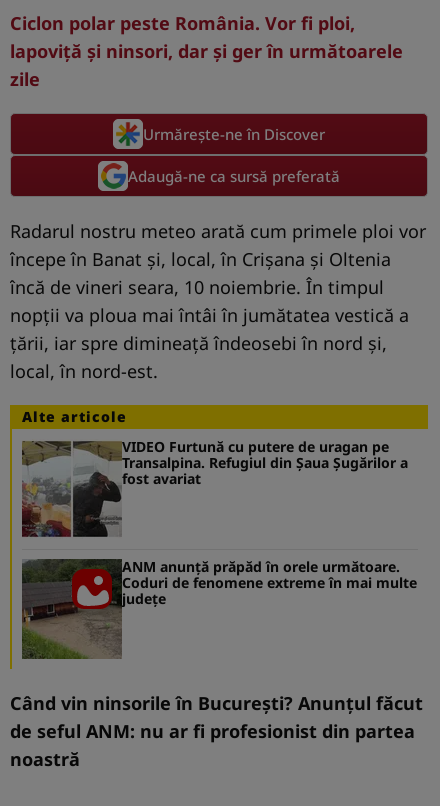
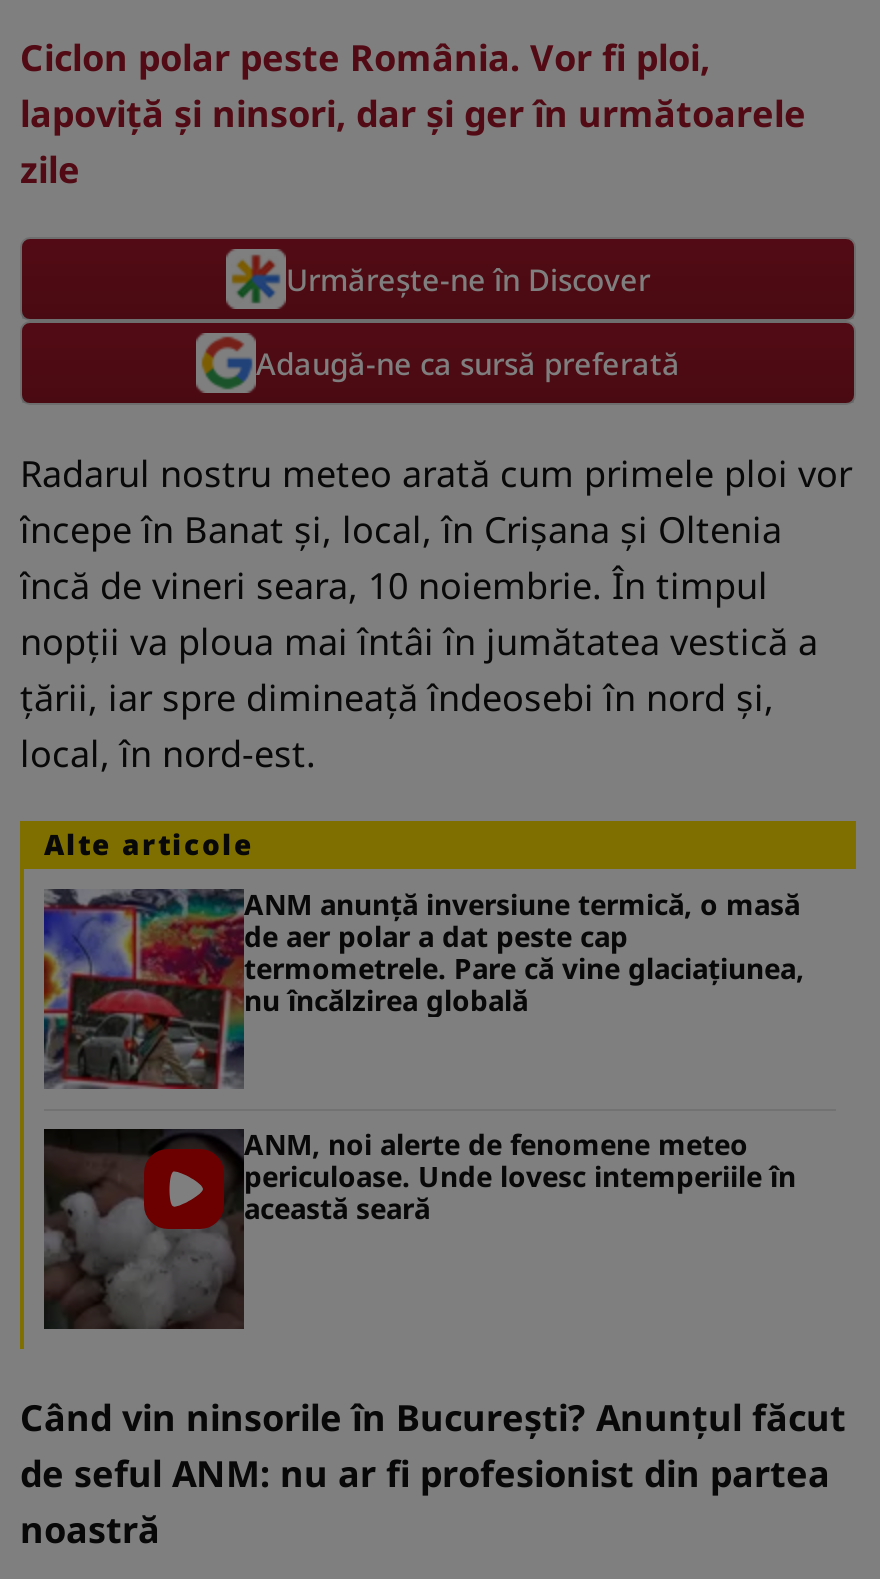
[21,437,408,539] [image] | VIDEO Furtună cu putere de uragan pe | Transalpina. Refugiul din Șaua Șugărilor a | fost avariat -> [42,884,804,1091] [image] | ANM anunţă inversiune termică, o masă | de aer polar a dat peste cap | termometrele. Pare că vine glaciaţiunea, | nu încălzirea globală
[22,557,417,660] [image] | ANM anunţă prăpăd în orele următoare. | Coduri de fenomene extreme în mai multe | judeţe -> [42,1124,796,1331] [image] | ANM, noi alerte de fenomene meteo | periculoase. Unde lovesc intemperiile în | această seară

